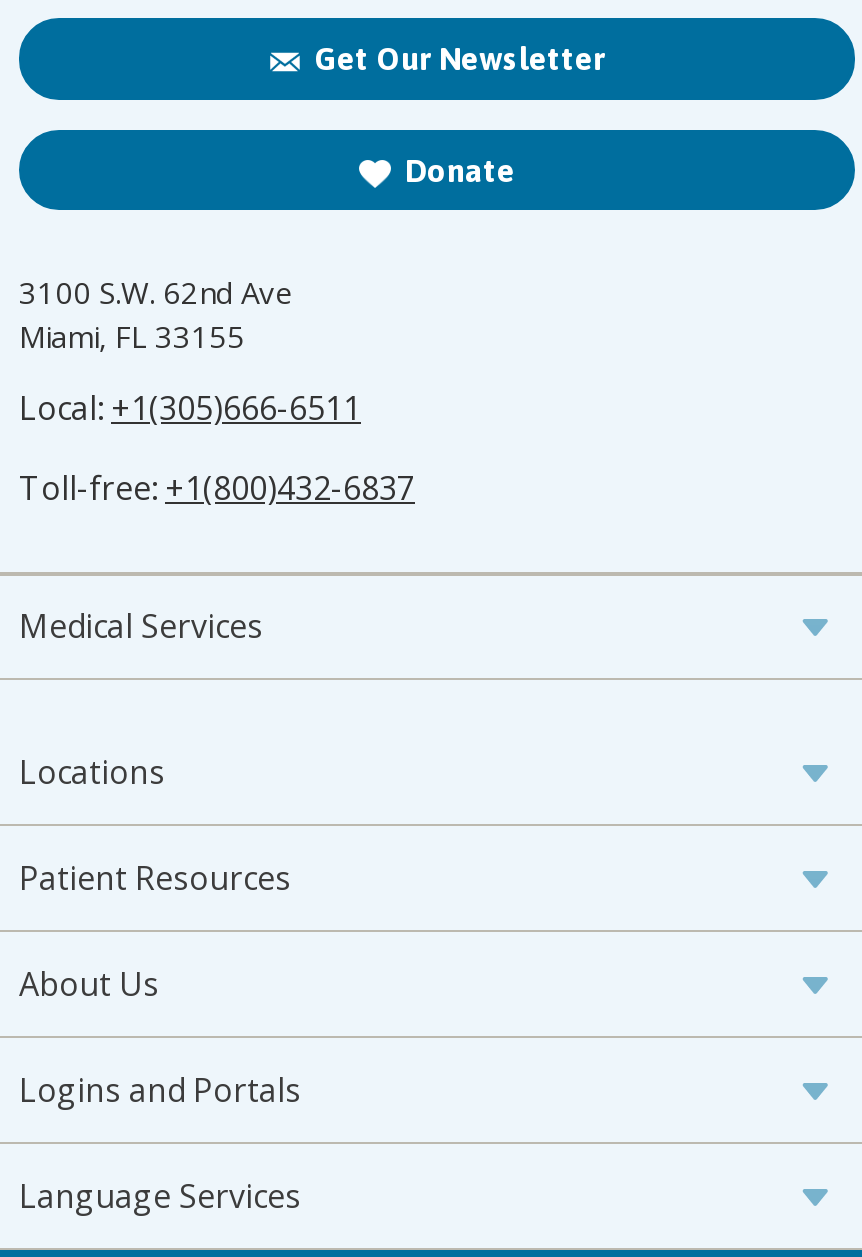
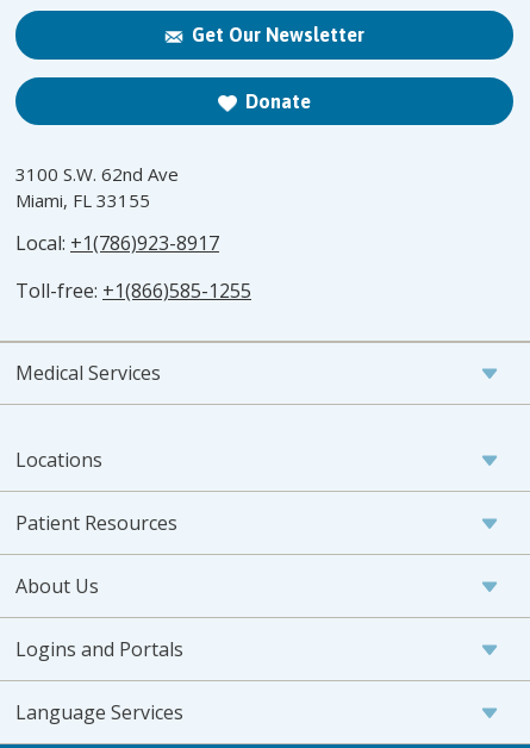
[19,386,361,430] Local: +1(305)666-6511 -> [15,230,219,256] Local: +1(786)923-8917
[19,466,415,510] Toll-free: +1(800)432-6837 -> [15,278,251,304] Toll-free: +1(866)585-1255

